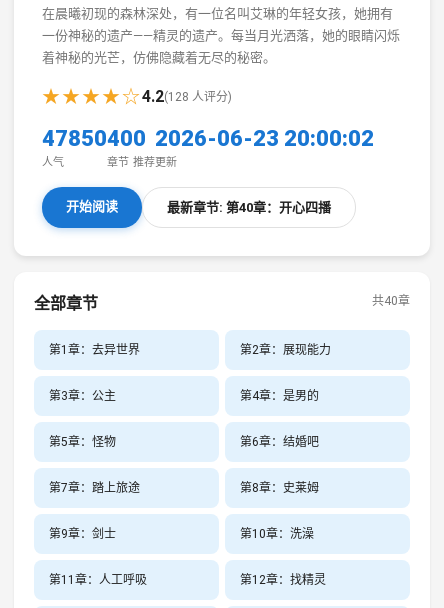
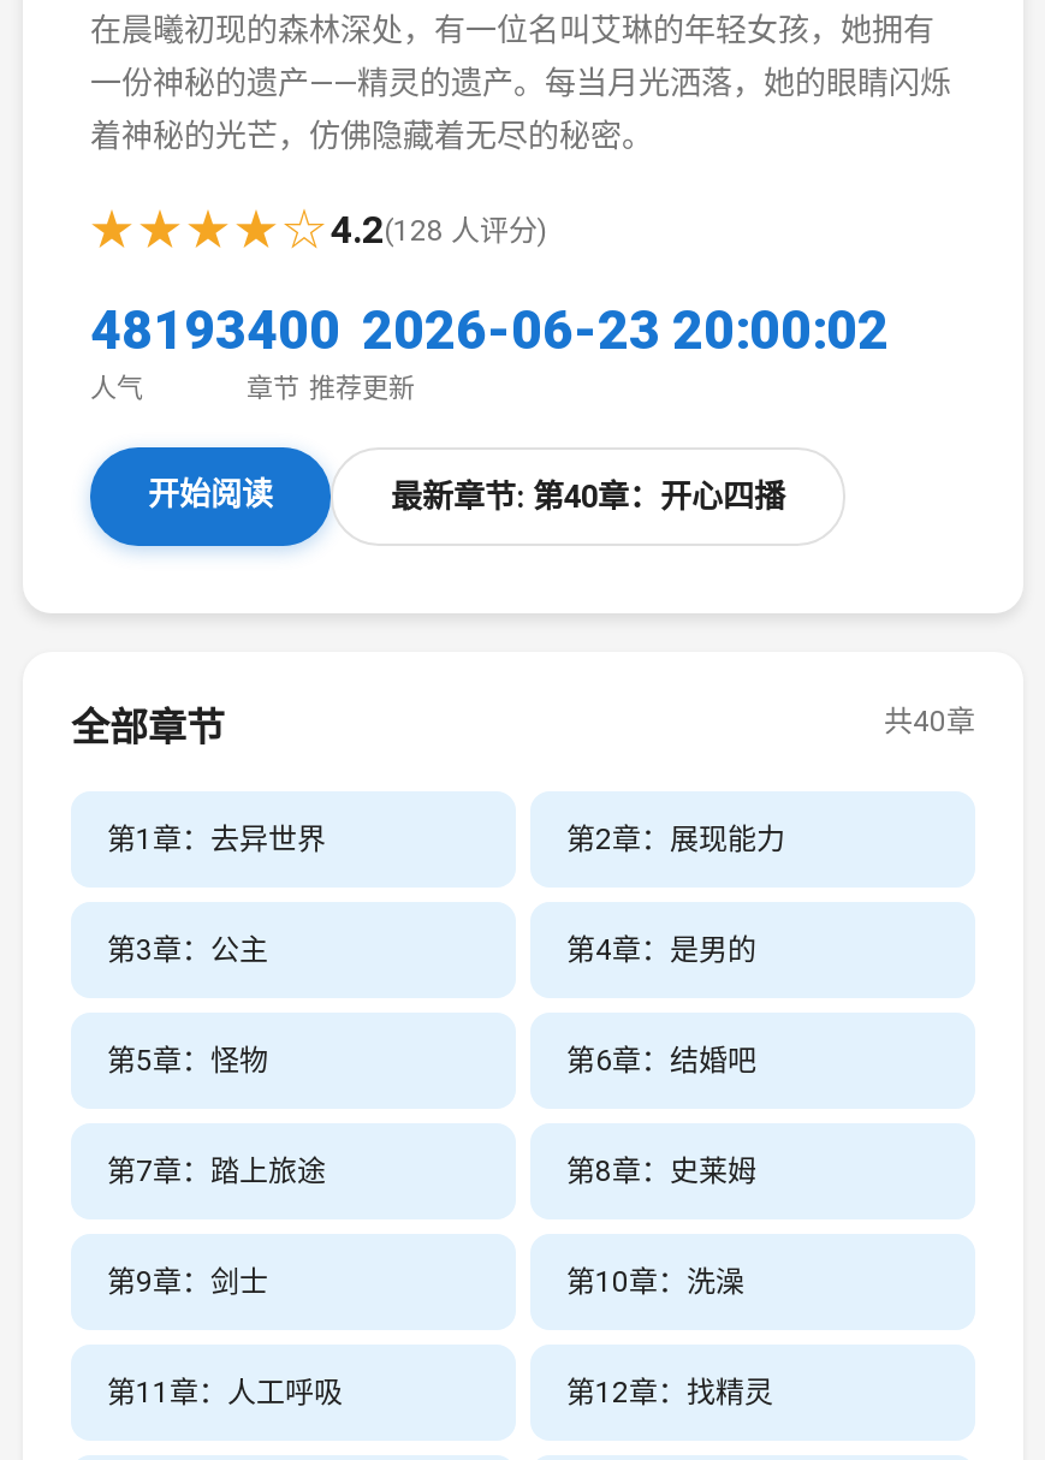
[42,126,374,151] 47850 40 0 2026-06-23 20:00:02 -> [90,301,889,361] 48193 40 0 2026-06-23 20:00:02

